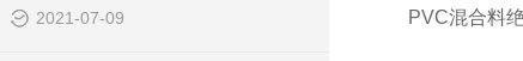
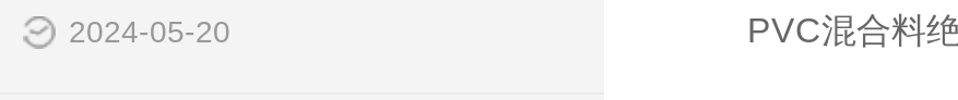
[36,8,124,28] 2021-07-09 -> [69,14,230,49] 2024-05-20

